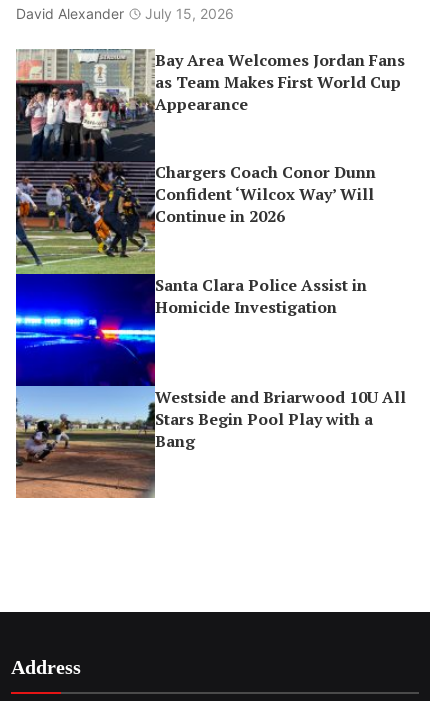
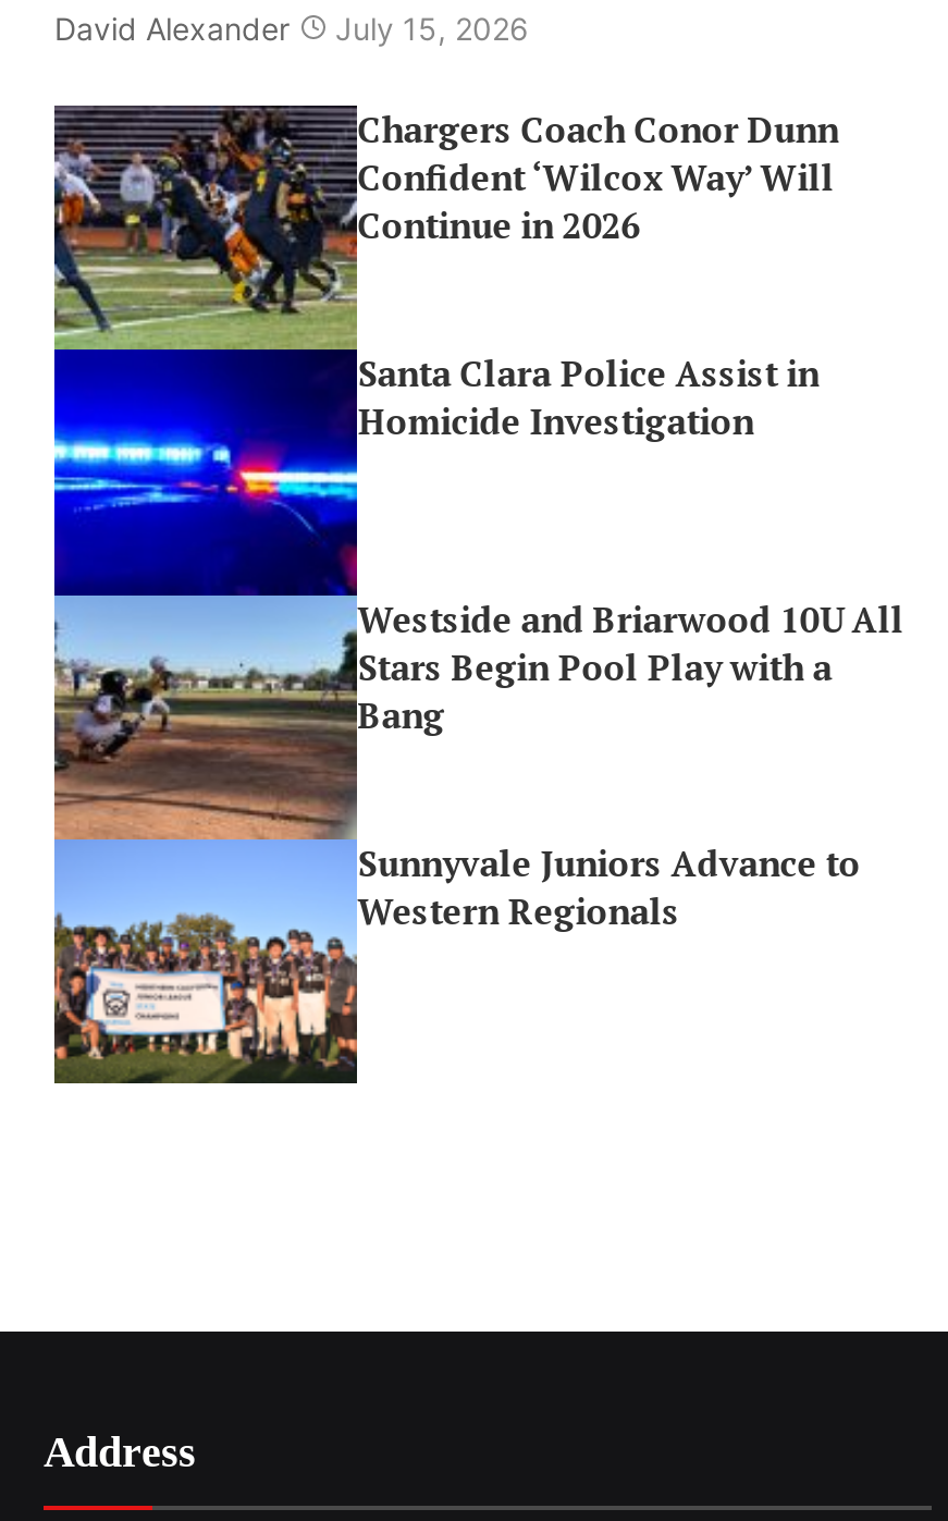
[15,49,405,162] [image] | Bay Area Welcomes Jordan Fans | as Team Makes First World Cup | Appearance -> none
moved [14,160,406,505] -> [50,103,904,855]: [image] | Chargers Coach Conor Dunn | Confident ‘Wilcox Way’ Will | ... | Stars Begin Pool Play with a | Bang
none -> [52,840,860,1083] [image] | Sunnyvale Juniors Advance to | Western Regionals

